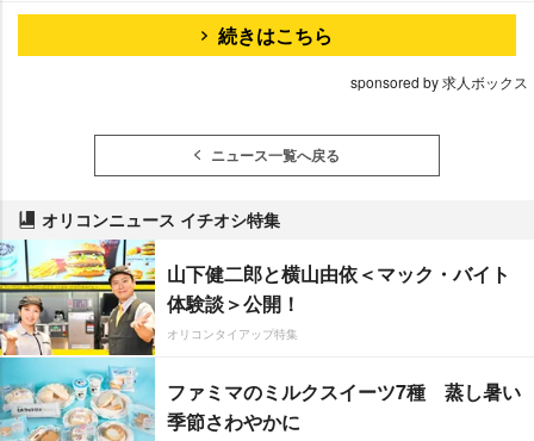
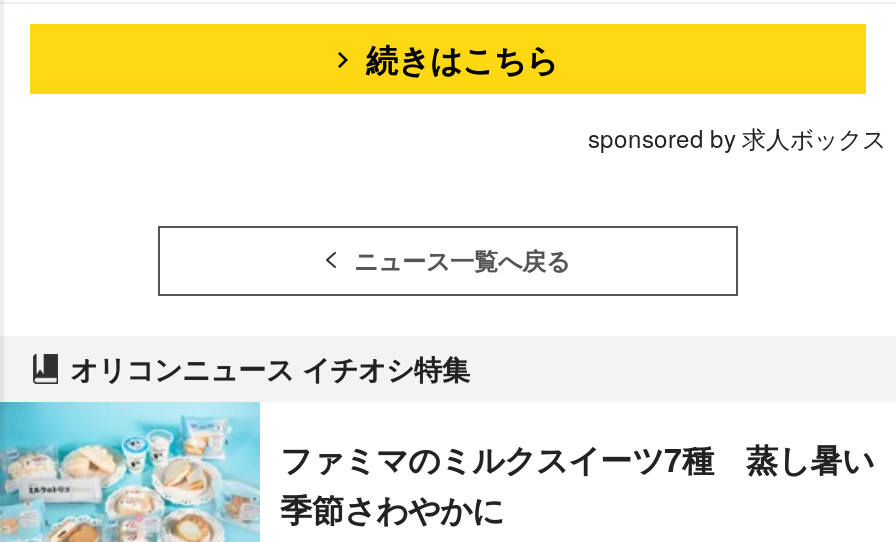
[4,238,510,356] [image] | 山下健二郎と横山由依＜マック・バイト | 体験談＞公開！ | オリコンタイアップ特集 -> none

